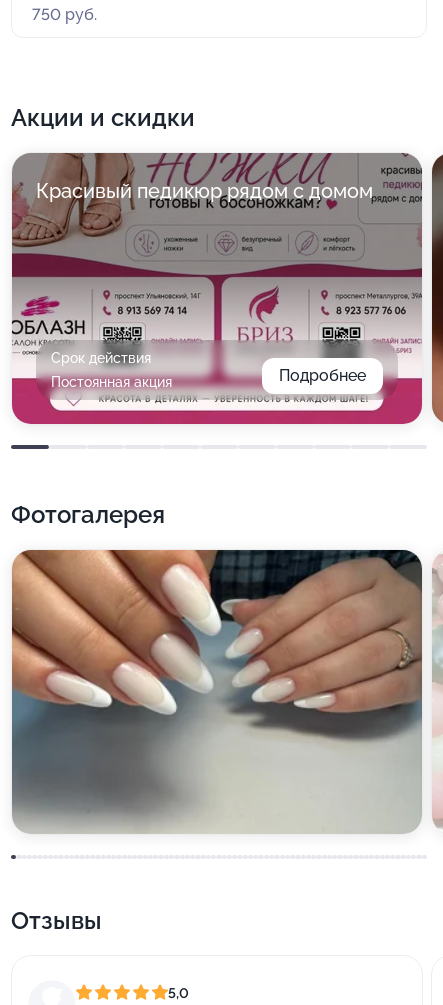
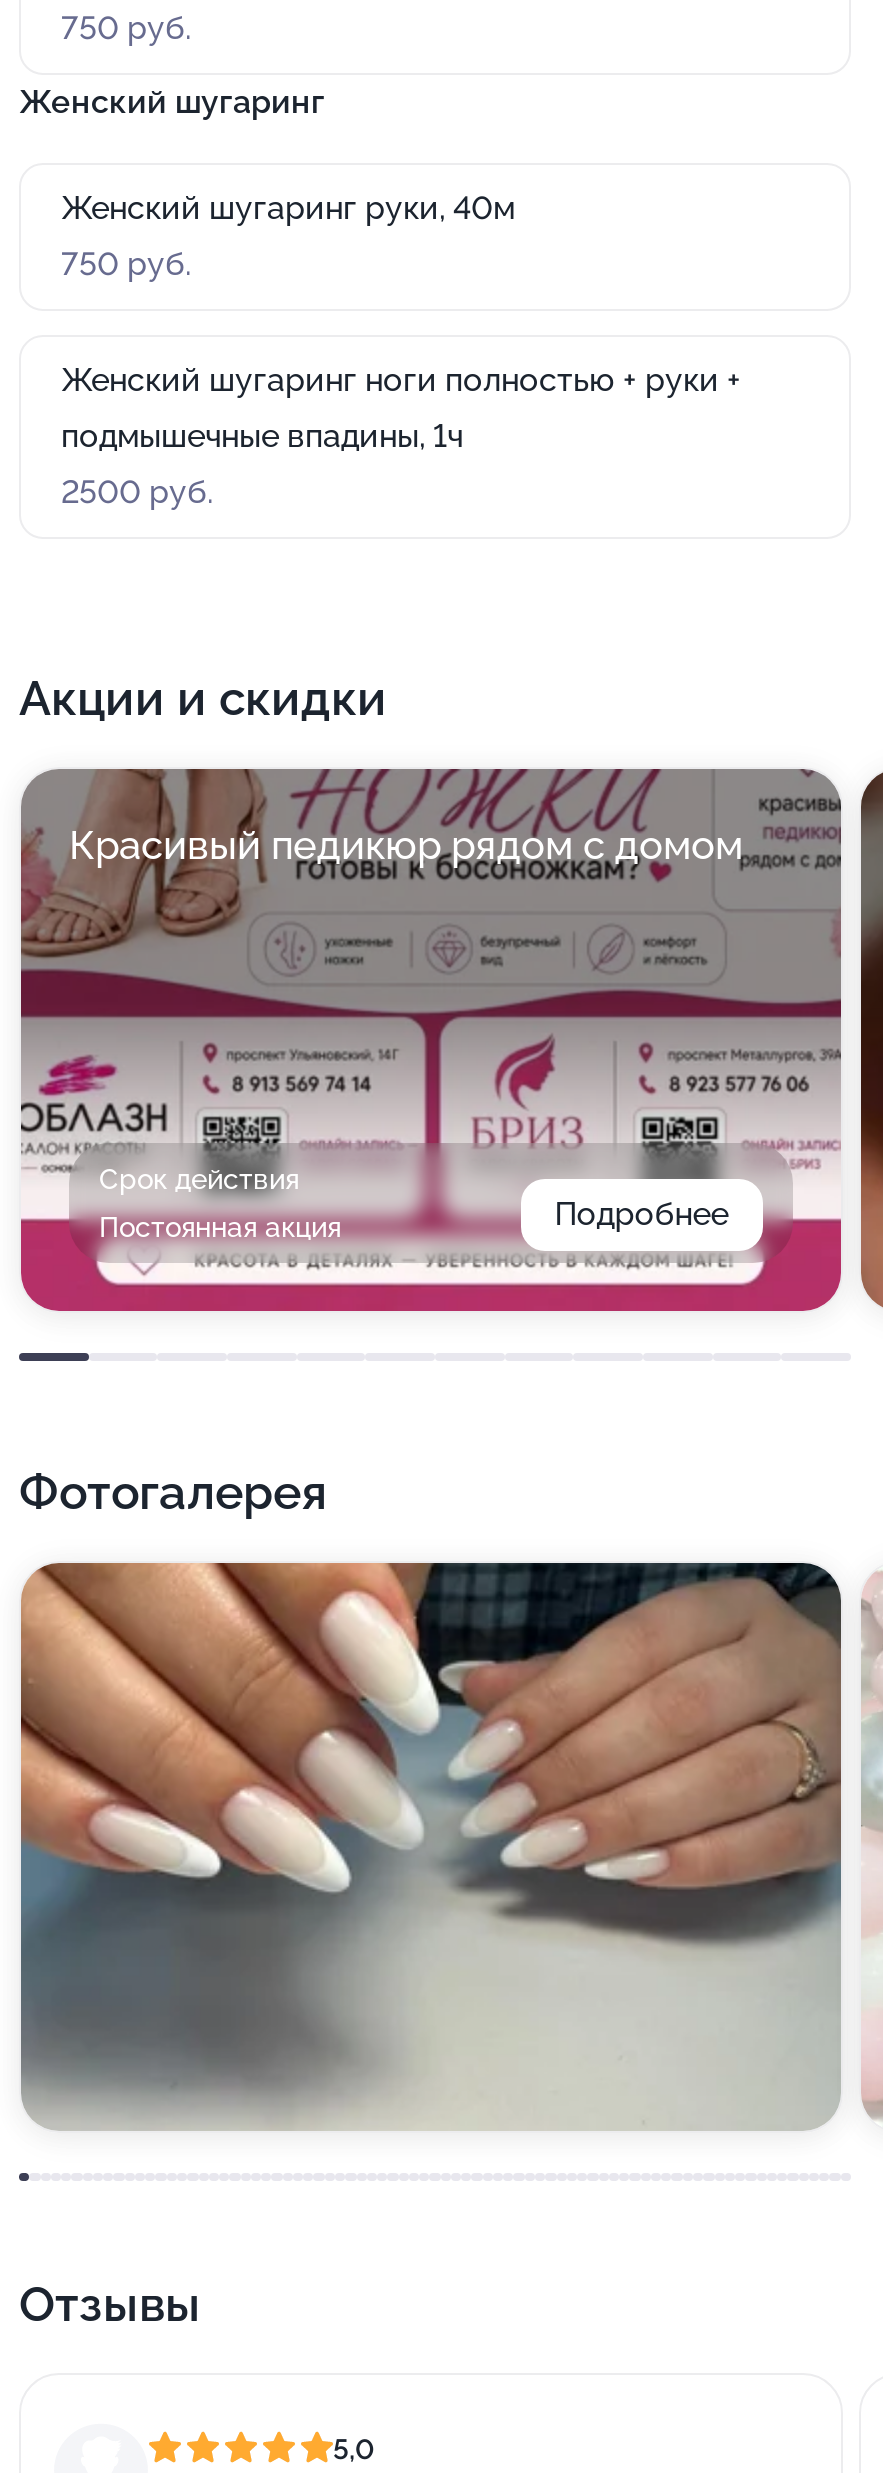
none -> [19,83,741,511] Женский шугаринг | Женский шугаринг руки, 40м | 750 руб. | Женский шугаринг ноги полностью + руки + | подмышечные впадины, 1ч | 2500 руб.

